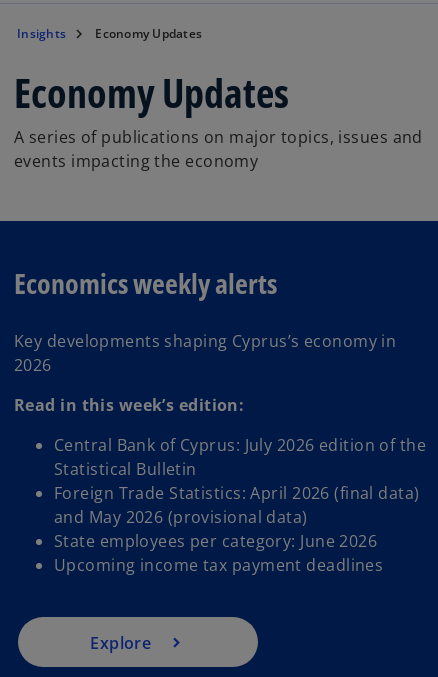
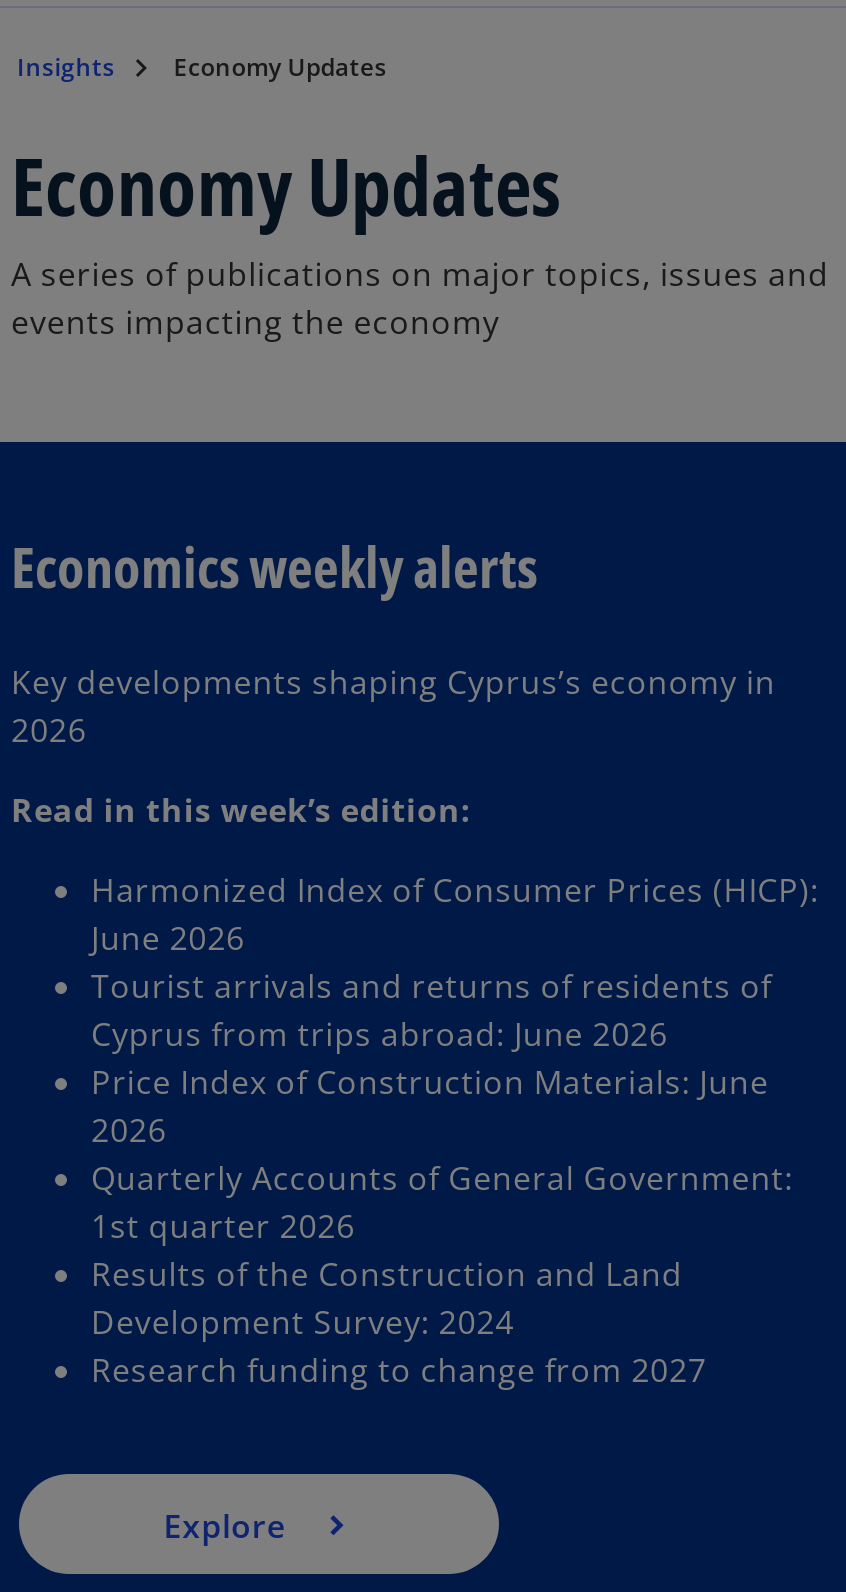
[54,434,426,576] Central Bank of Cyprus: July 2026 edition of the | Statistical Bulletin | Foreign Trade Statistics: April 2026 (final data) | and May 2026 (provisional data) | State employees per category: June 2026 | Upcoming income tax payment deadlines -> [91,868,819,1392] Harmonized Index of Consumer Prices (HICP): | June 2026 | Tourist arrivals and returns of residents of | Cyprus from trips abroad: June 2026 | Price Index of Construction Materials: June | 2026 | Quarterly Accounts of General Government: | 1st quarter 2026 | Results of the Construction and Land | Development Survey: 2024 | Research funding to change from 2027

